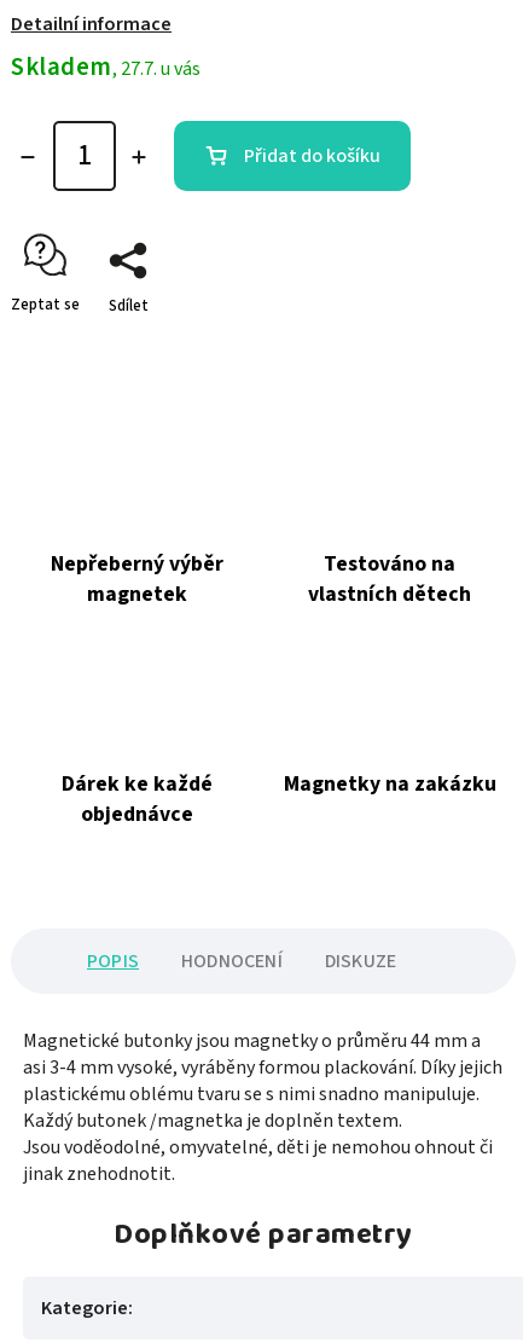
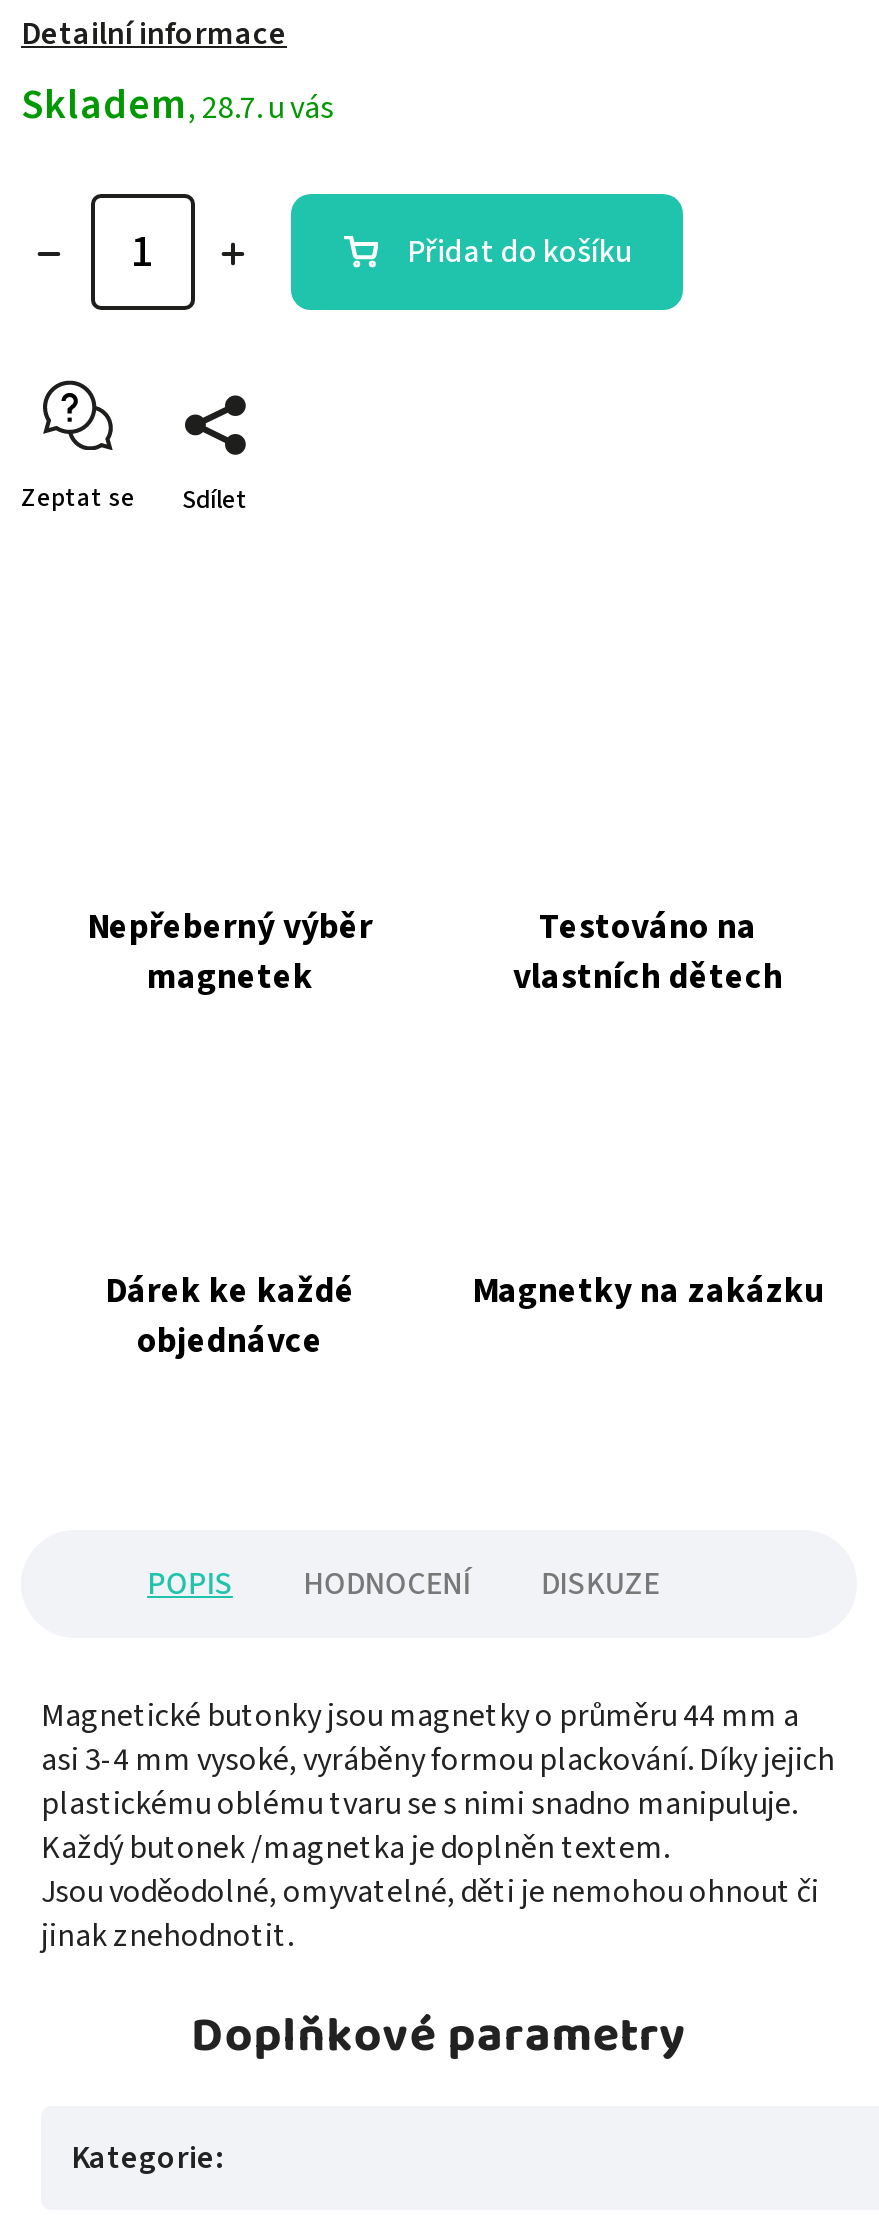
[11,50,200,85] Skladem, 27.7. u vás -> [21,77,334,135] Skladem, 28.7. u vás

